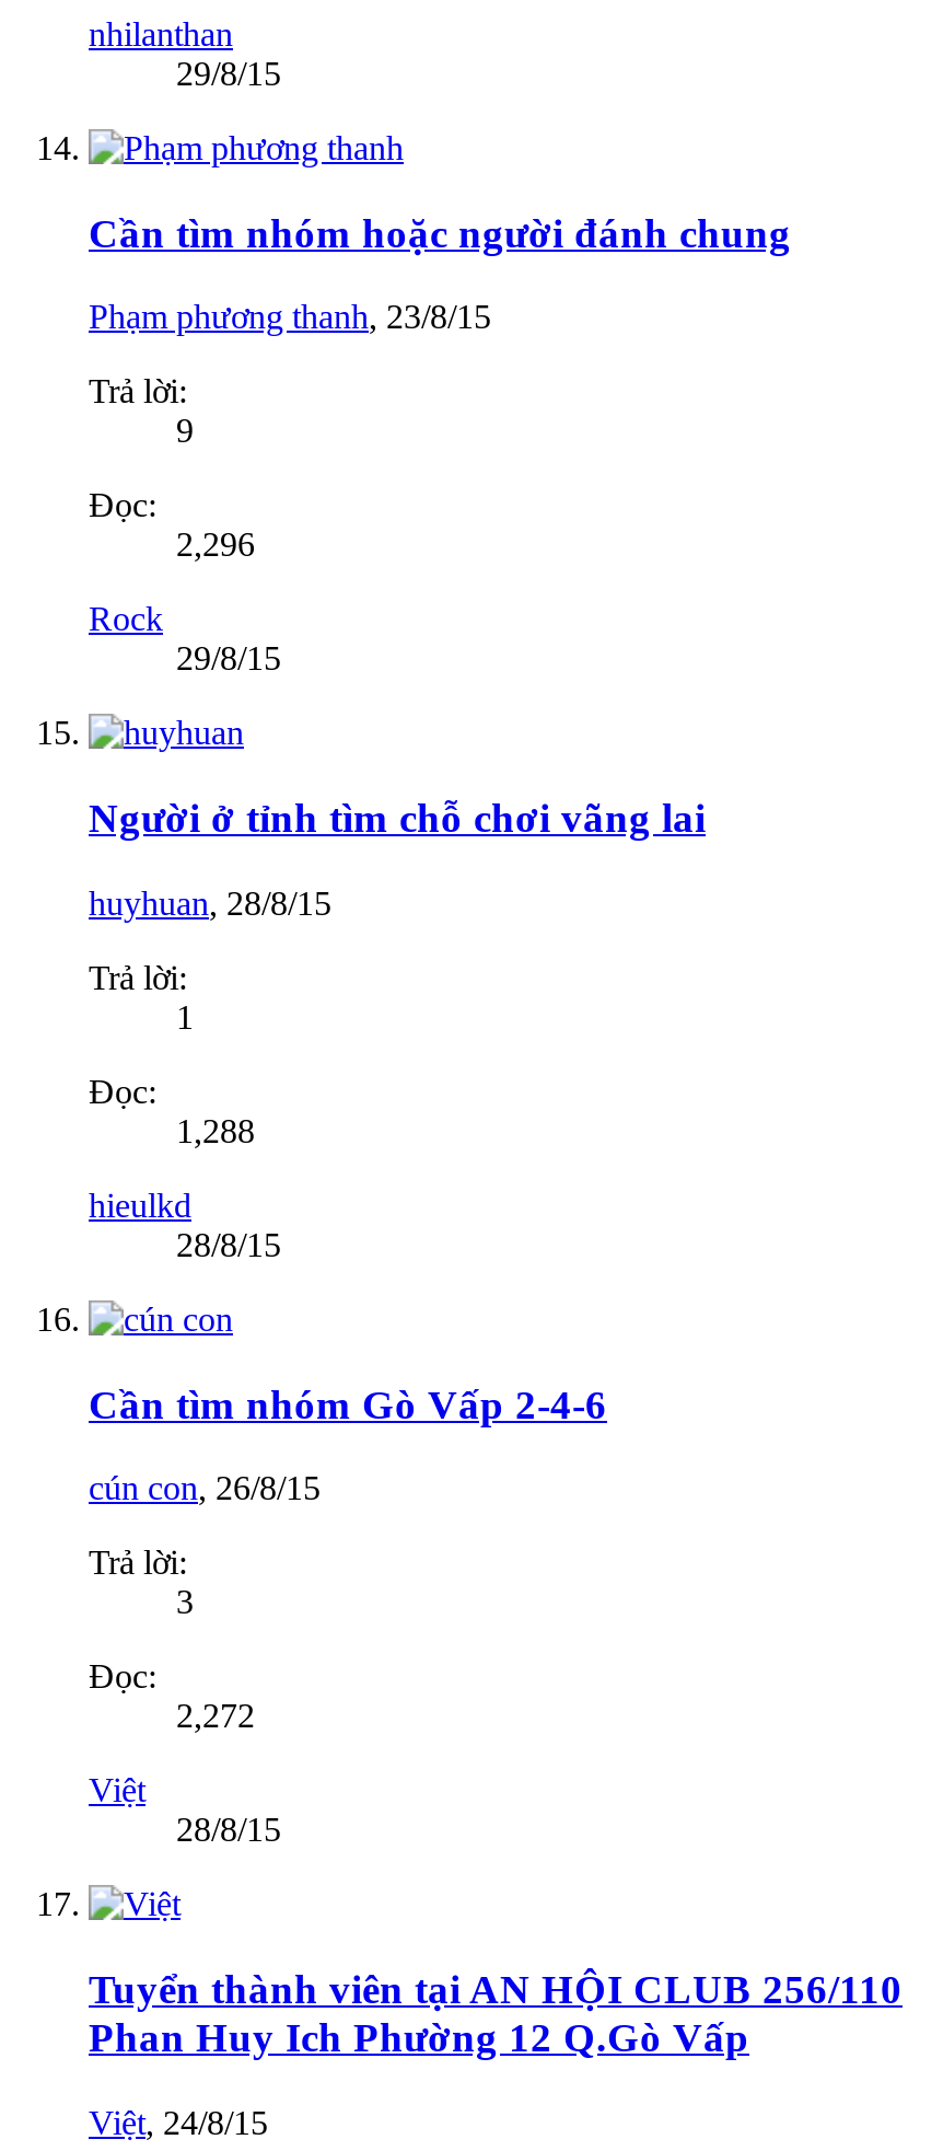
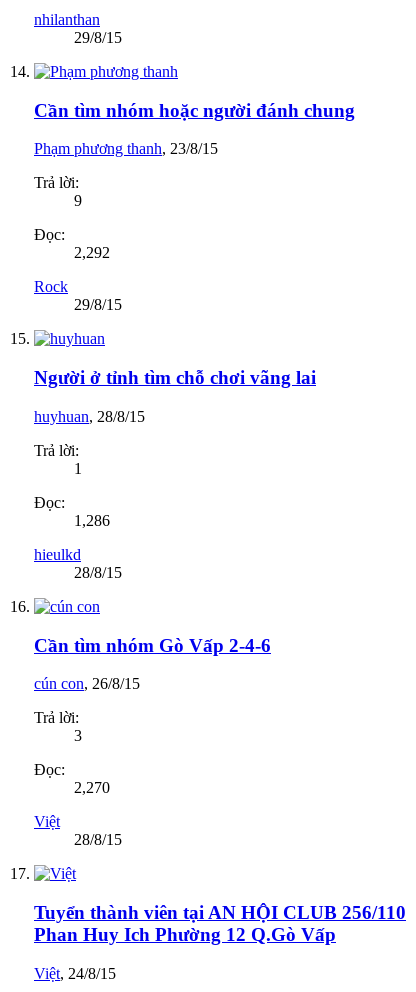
[176,526,255,564] 2,296 -> [74,244,110,261] 2,292
[176,1112,255,1149] 1,288 -> [74,512,110,529] 1,286
[176,1697,255,1735] 2,272 -> [74,779,110,796] 2,270

